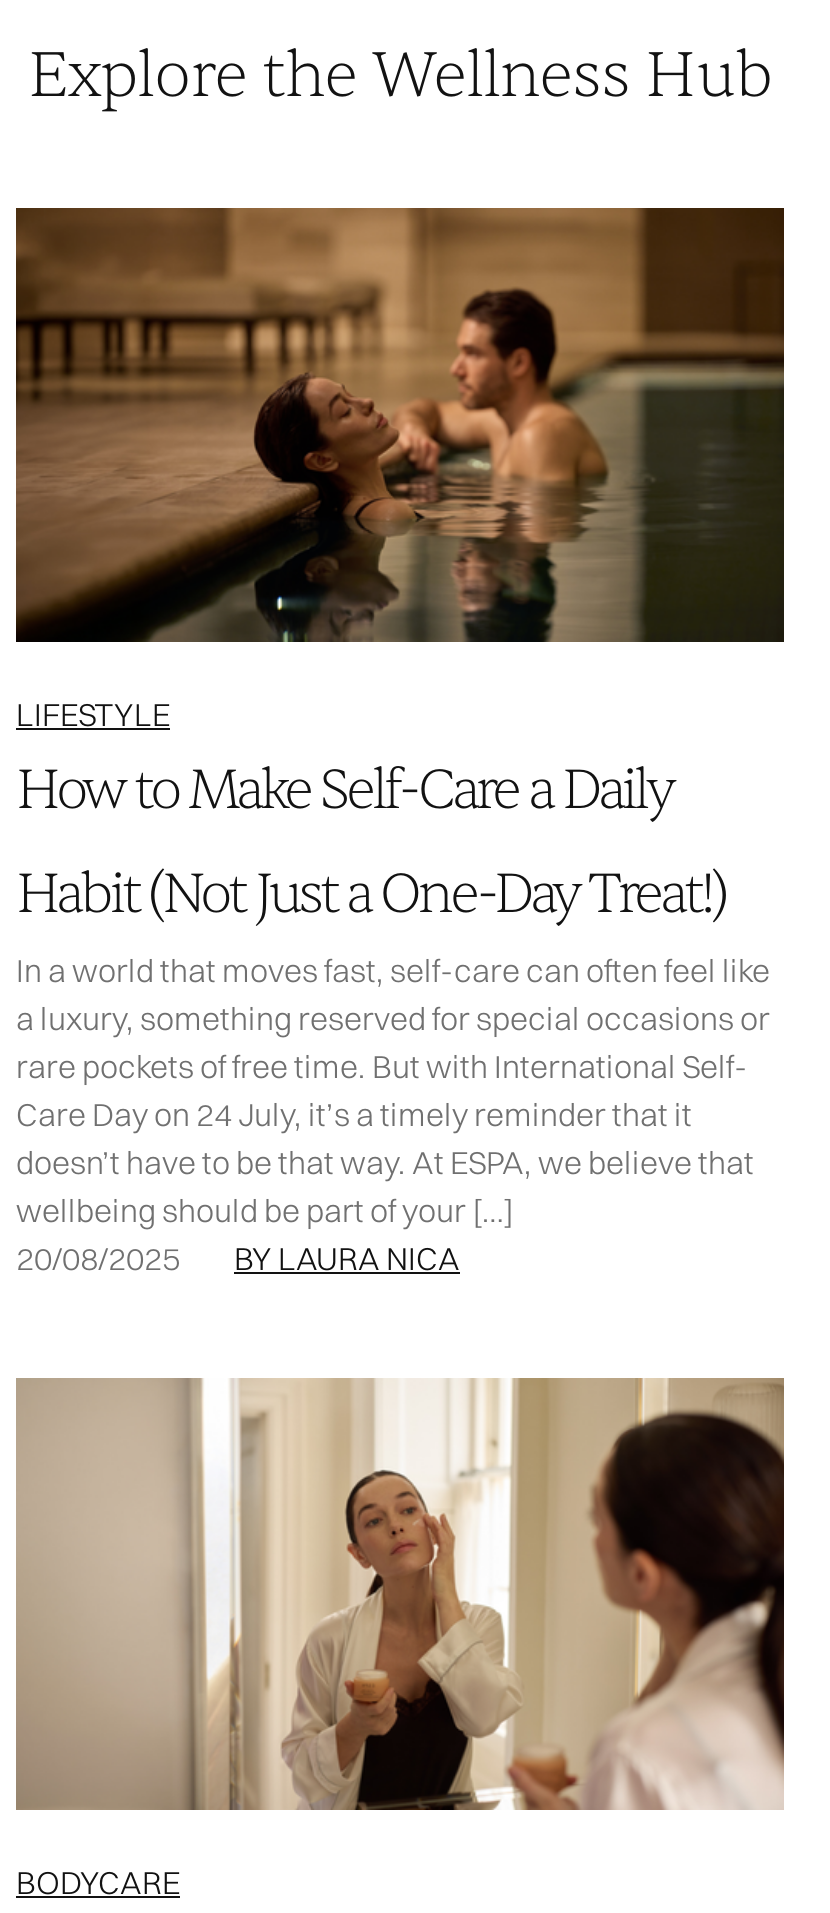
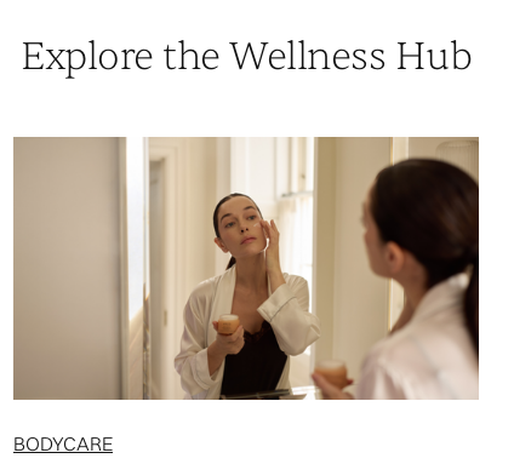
[16,206,786,1277] [image] | LIFESTYLE | How to Make Self-Care a Daily | Habit (Not Just a One-Day Treat!) | In a world that moves fast, self-care can often feel like | a luxury, something reserved for special occasions or | rare pockets of free time. But with International Self- | Care Day on 24 July, it’s a timely reminder that it | doesn’t have to be that way. At ESPA, we believe that | wellbeing should be part of your […] | 20/08/2025 | BY LAURA NICA -> none

